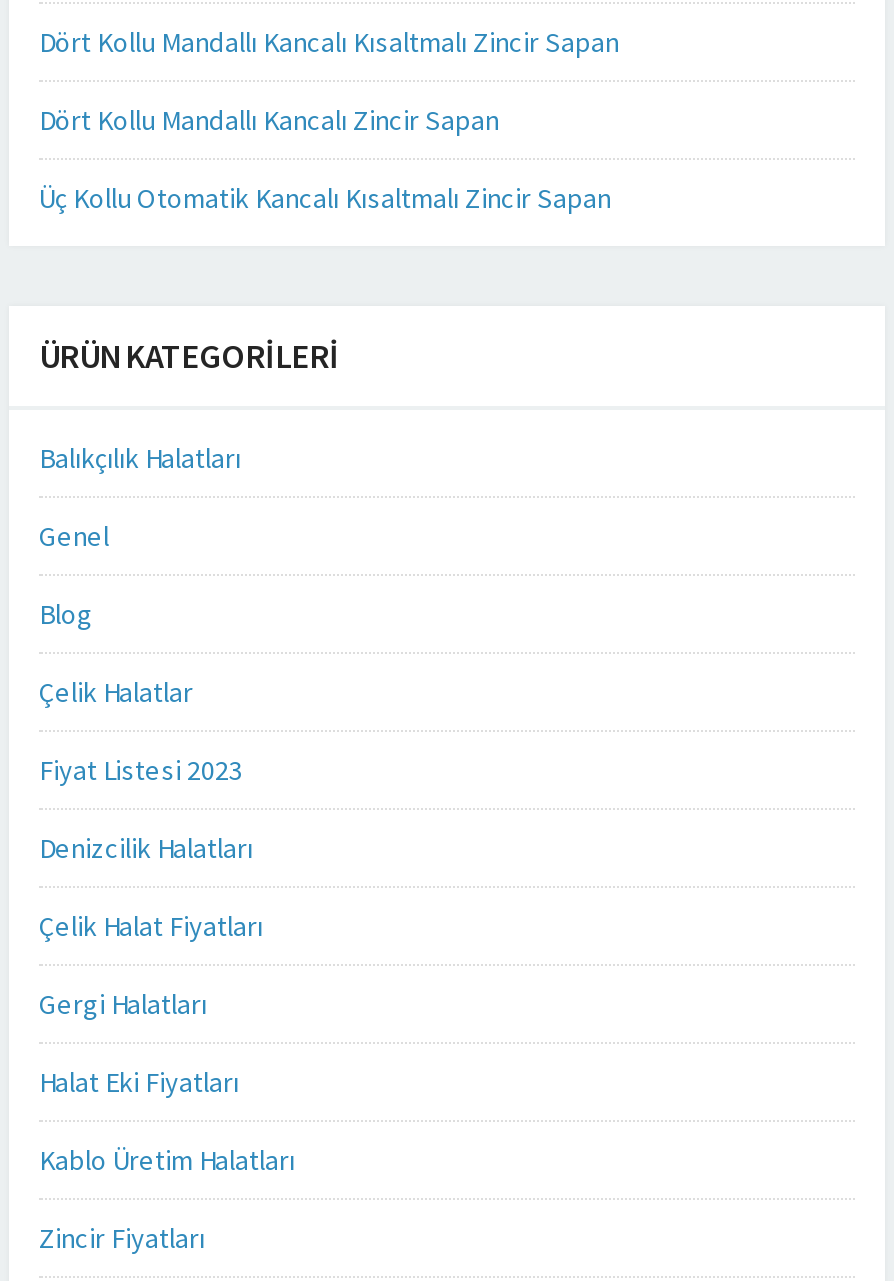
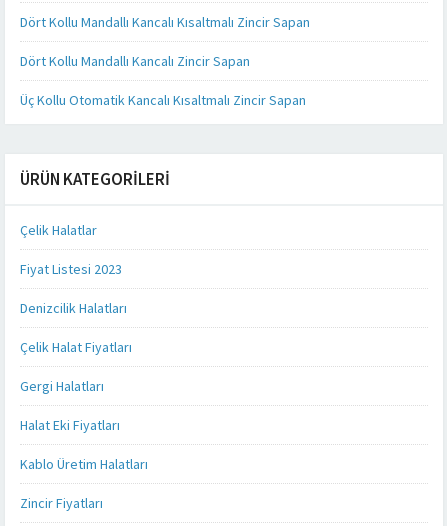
[39,440,241,632] Balıkçılık Halatları | Genel | Blog -> none

